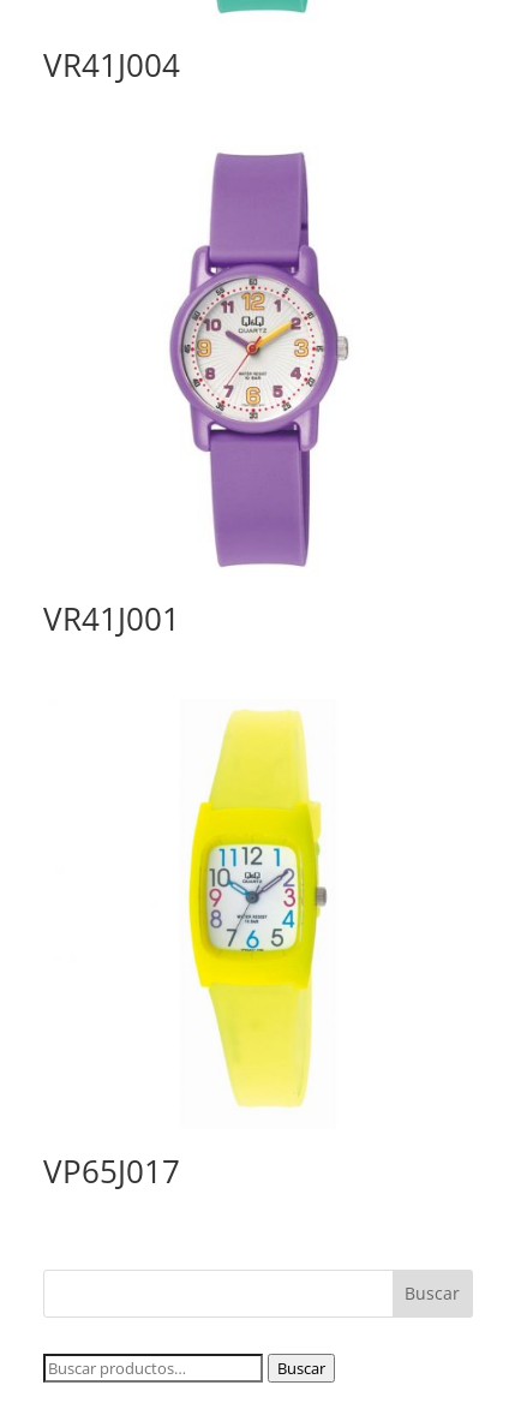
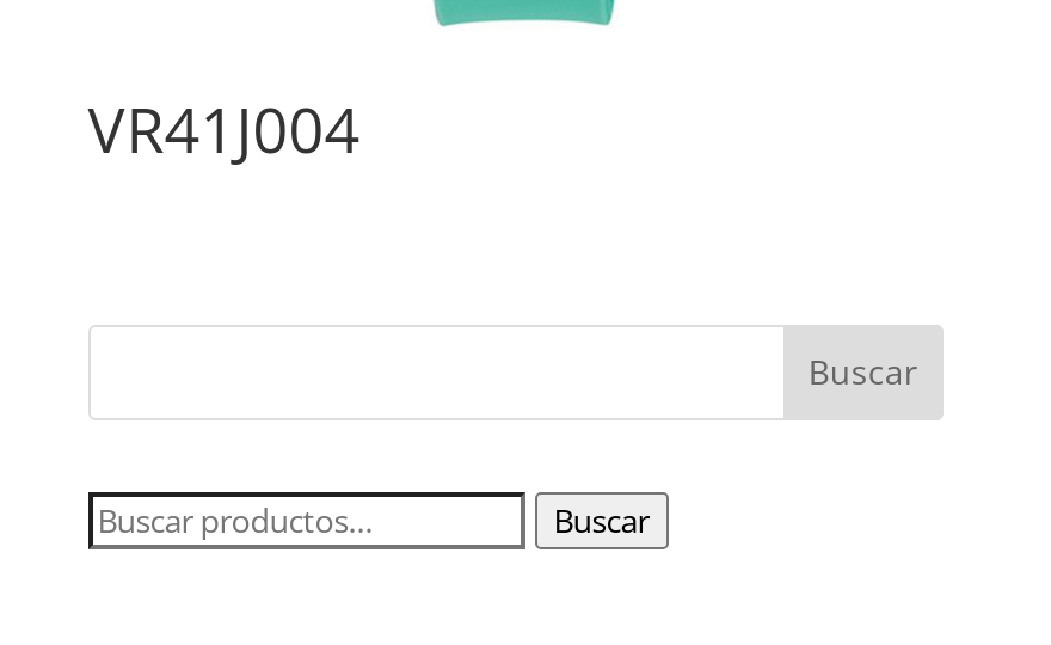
[43,151,349,640] [image] | VR41J001 -> none
[187,709,328,1109] [image] -> none
[43,1150,180,1193] VP65J017 -> none

